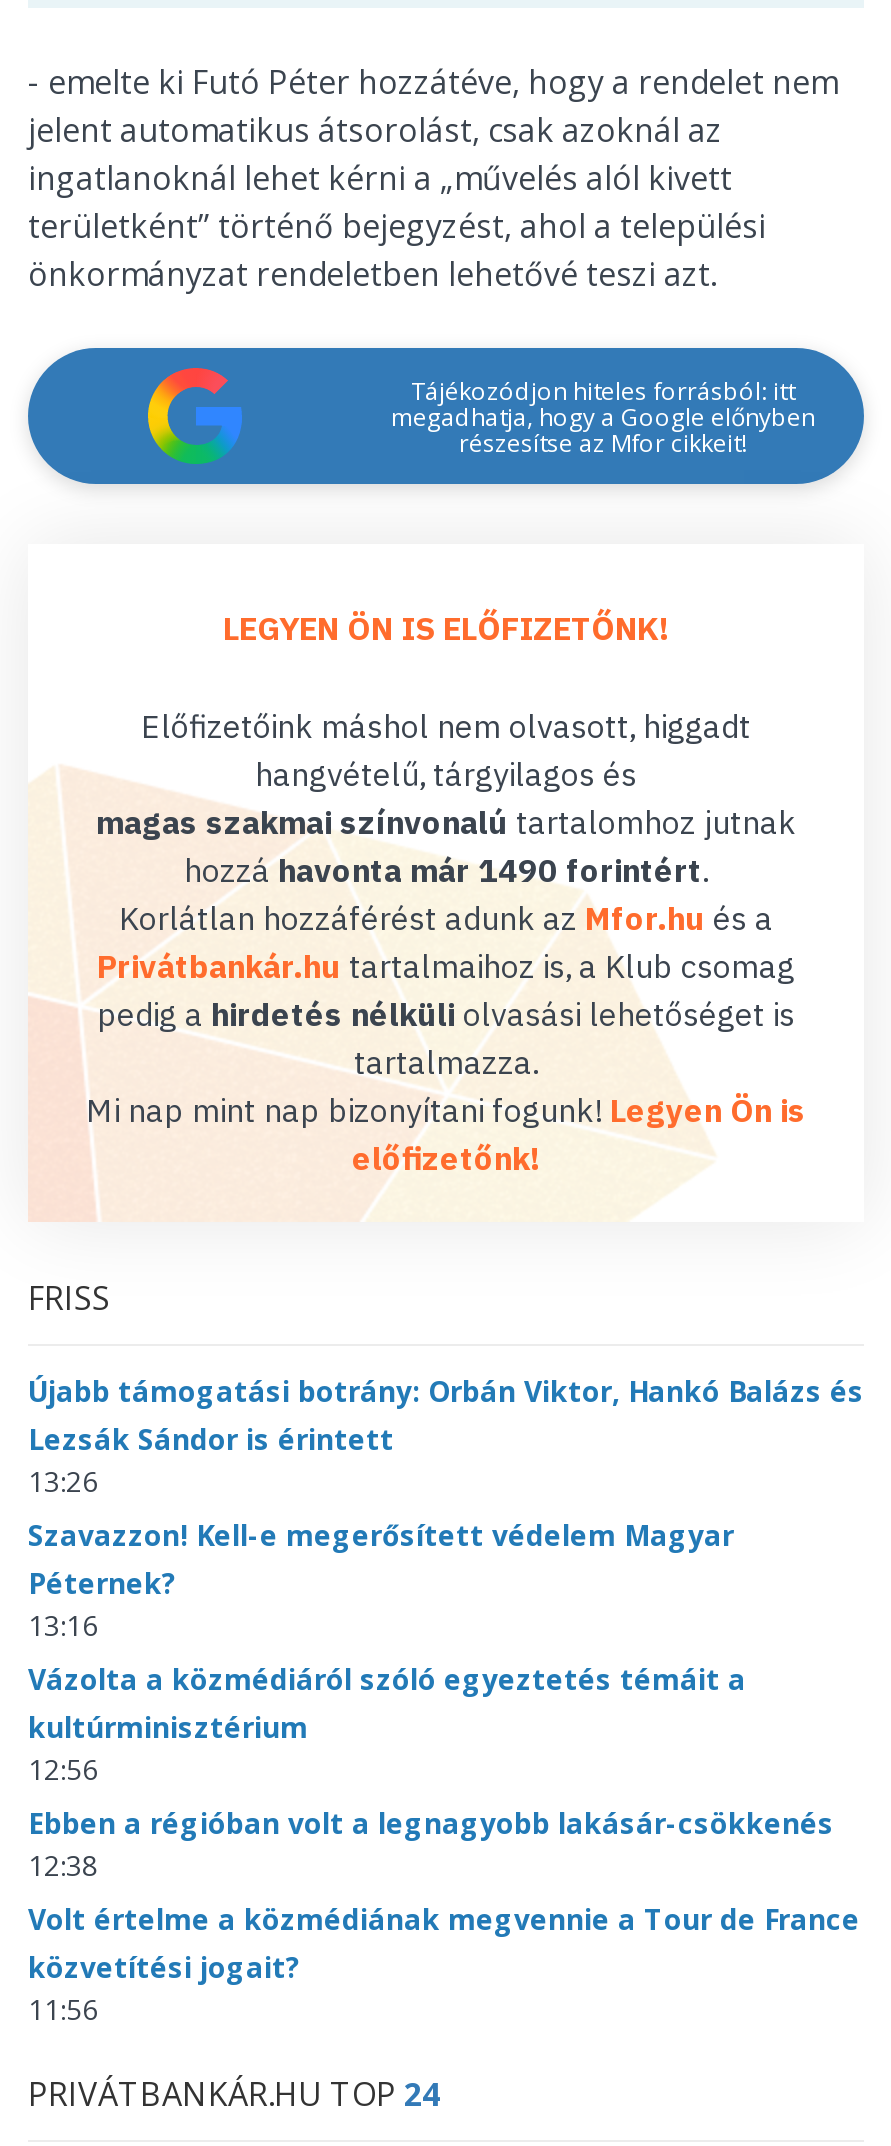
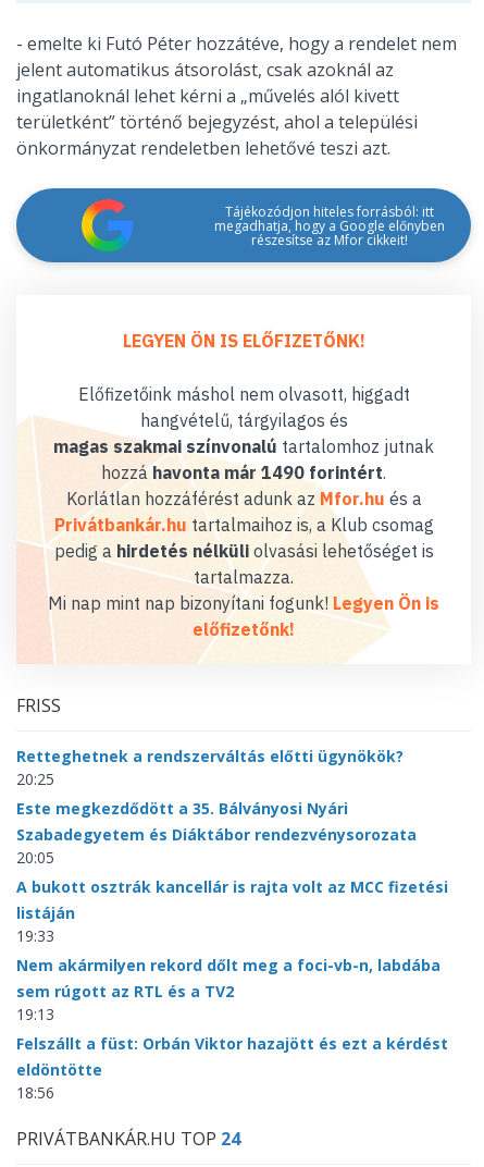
[28,1372,864,2028] Újabb támogatási botrány: Orbán Viktor, Hankó Balázs és | Lezsák Sándor is érintett | 13:26 | Szavazzon! Kell-e megerősített védelem Magyar | Péternek? | 13:16 | Vázolta a közmédiáról szóló egyeztetés témáit a | kultúrminisztérium | 12:56 | Ebben a régióban volt a legnagyobb lakásár-csökkenés | 12:38 | Volt értelme a közmédiának megvennie a Tour de France | közvetítési jogait? | 11:56 -> [16,746,448,1103] Retteghetnek a rendszerváltás előtti ügynökök? | 20:25 | Este megkezdődött a 35. Bálványosi Nyári | Szabadegyetem és Diáktábor rendezvénysorozata | 20:05 | A bukott osztrák kancellár is rajta volt az MCC fizetési | listáján | 19:33 | Nem akármilyen rekord dőlt meg a foci-vb-n, labdába | sem rúgott az RTL és a TV2 | 19:13 | Felszállt a füst: Orbán Viktor hazajött és ezt a kérdést | eldöntötte | 18:56

